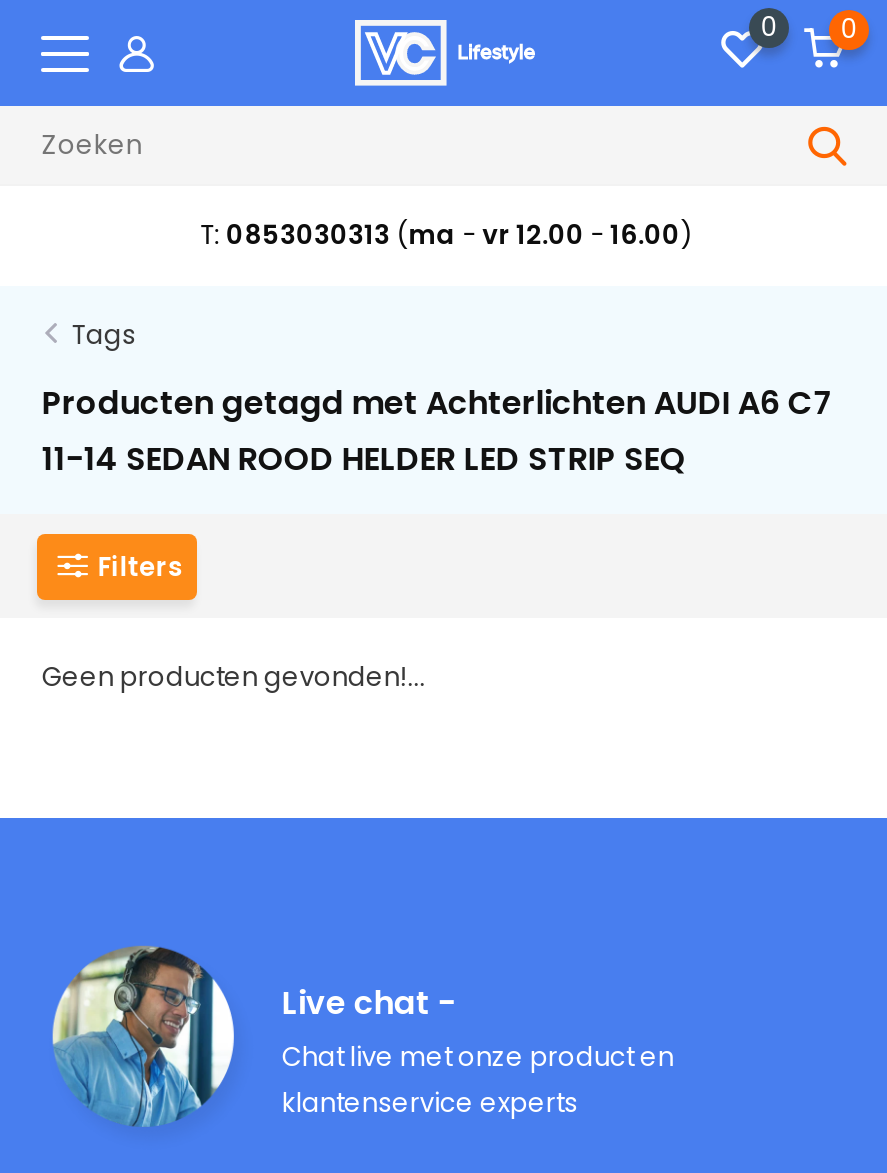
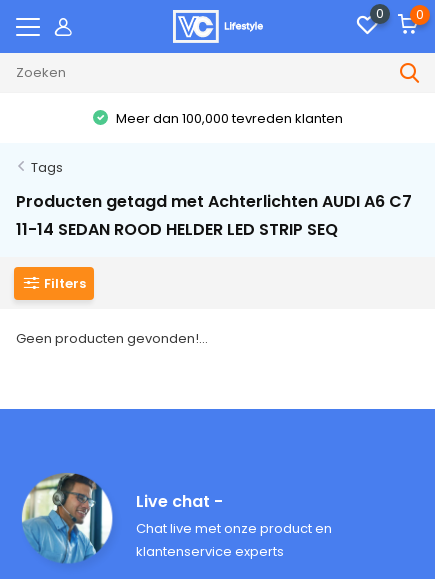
[200,216,692,254] T: 0853030313 (ma - vr 12.00 - 16.00) -> [113,108,343,127] Meer dan 100,000 tevreden klanten

